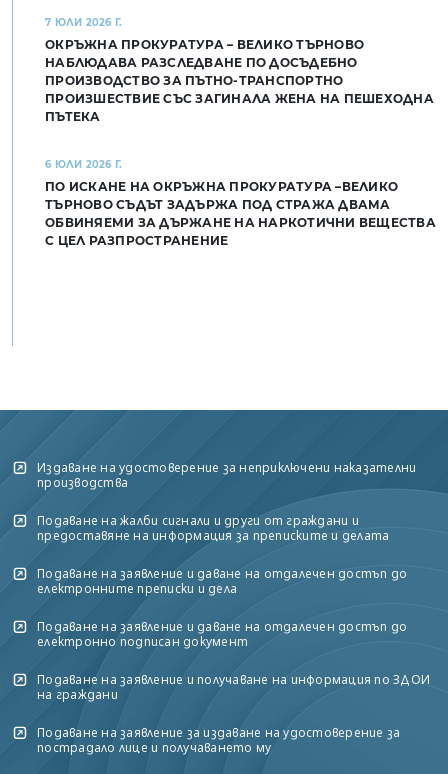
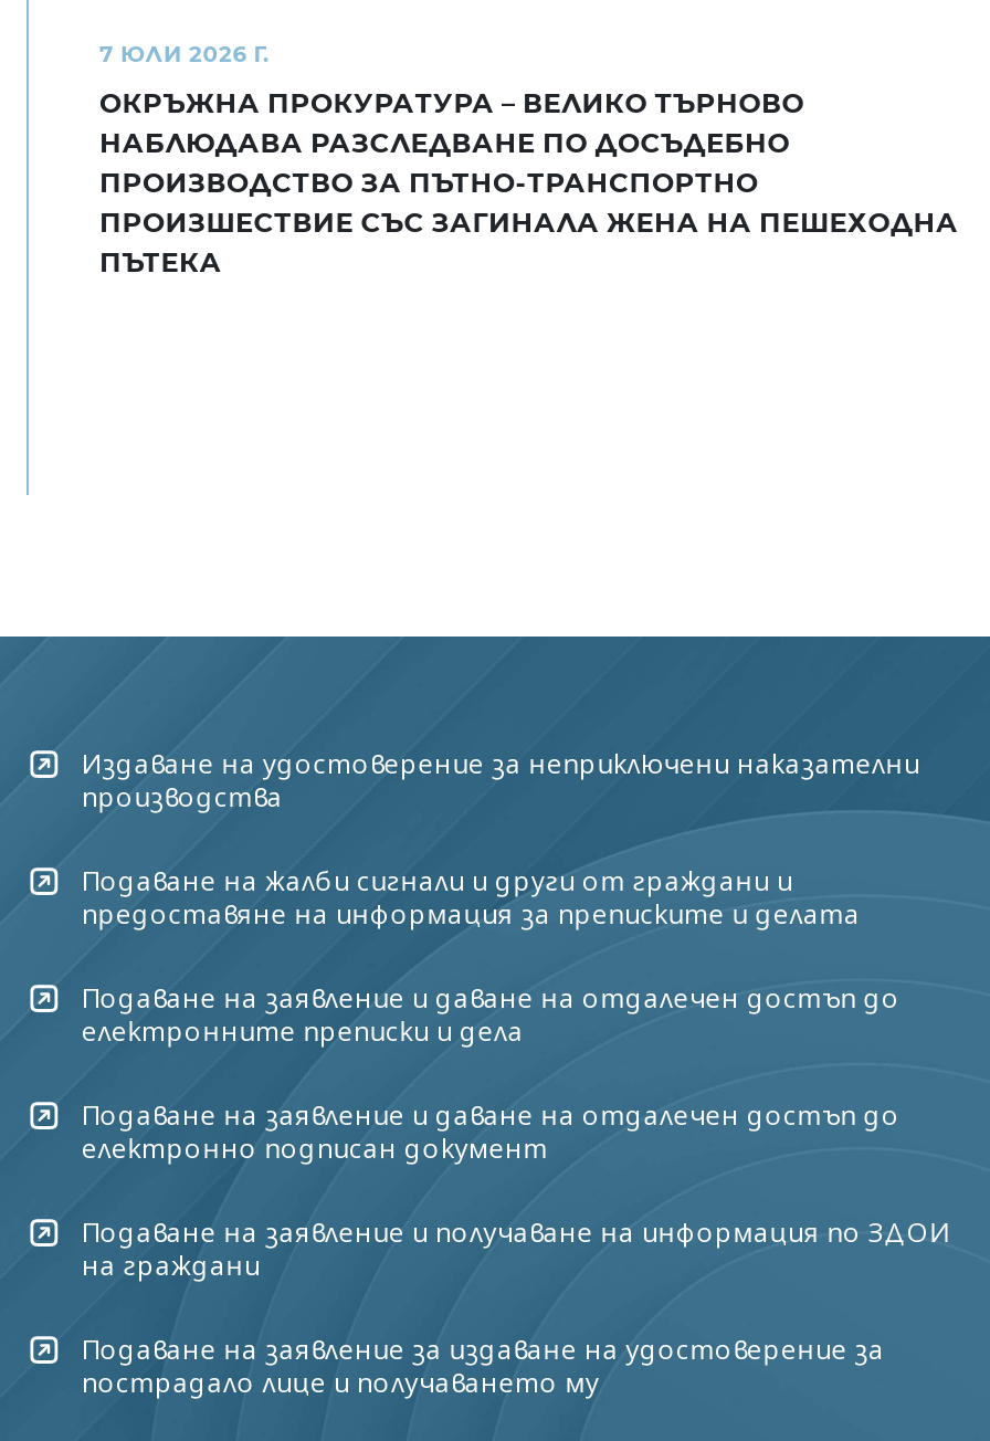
[45,158,436,248] 6 ЮЛИ 2026 Г. | ПО ИСКАНЕ НА ОКРЪЖНА ПРОКУРАТУРА –ВЕЛИКО | ТЪРНОВО СЪДЪТ ЗАДЪРЖА ПОД СТРАЖА ДВАМА | ОБВИНЯЕМИ ЗА ДЪРЖАНЕ НА НАРКОТИЧНИ ВЕЩЕСТВА | С ЦЕЛ РАЗПРОСТРАНЕНИЕ -> none

